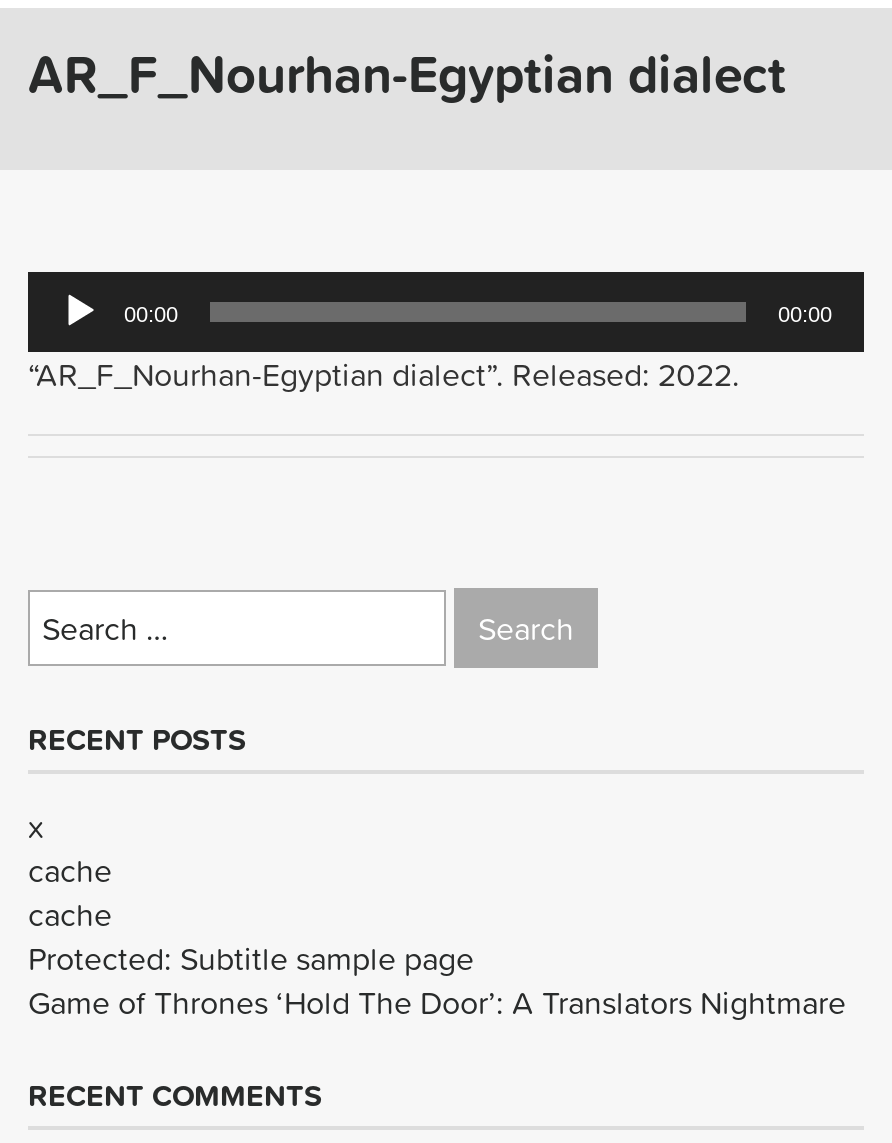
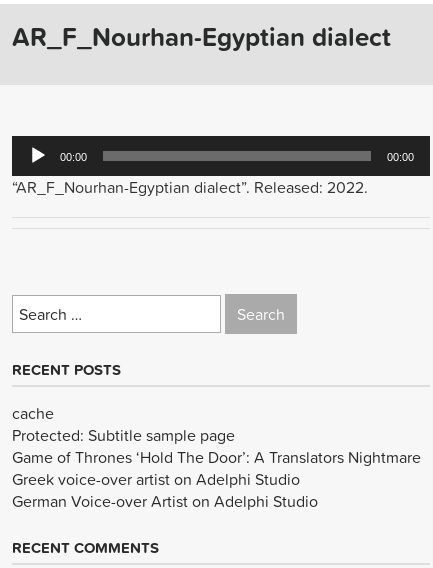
[28,802,112,894] x | cache -> none
moved [28,890,846,1026] -> [12,401,421,469]: cache | Protected: Subtitle sample page | Game of Thrones ‘Hold The Door’: A Translators Nightmare
none -> [12,467,318,513] Greek voice-over artist on Adelphi Studio | German Voice-over Artist on Adelphi Studio

